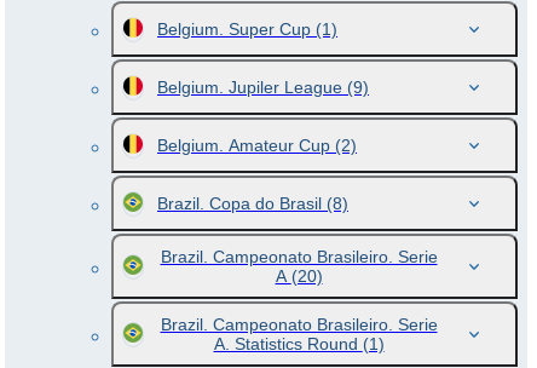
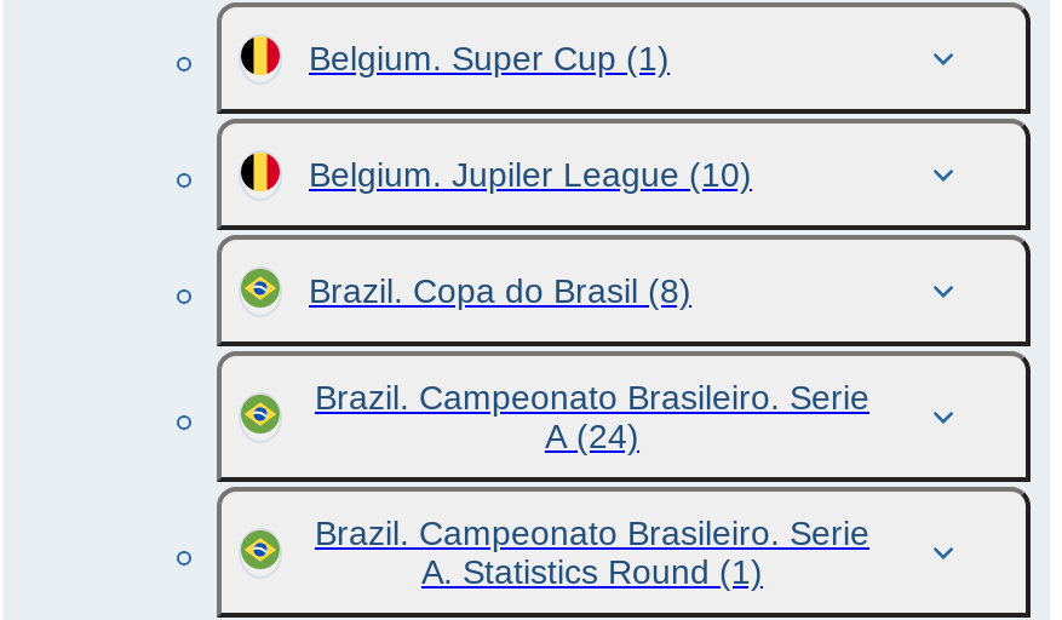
[157,77,369,155] Belgium. Jupiler League (9) | Belgium. Amateur Cup (2) -> [309,155,752,194] Belgium. Jupiler League (10)
[275,266,322,286] A (20) -> [545,417,639,455] A (24)

